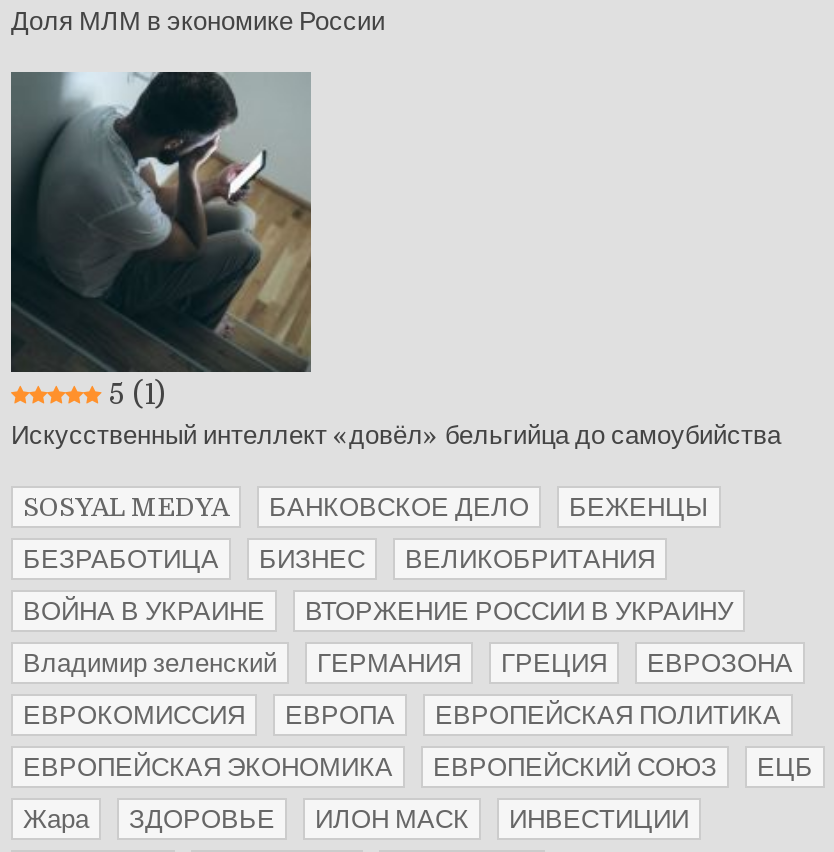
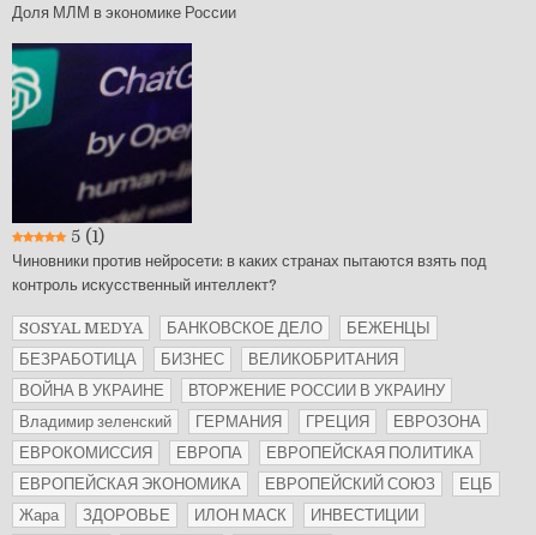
[9,72,781,450] [image] | Искусственный интеллект «довёл» бельгийца до самоубийства -> [11,42,487,294] [image] | Чиновники против нейросети: в каких странах пытаются взять под | контроль искусственный интеллект?

